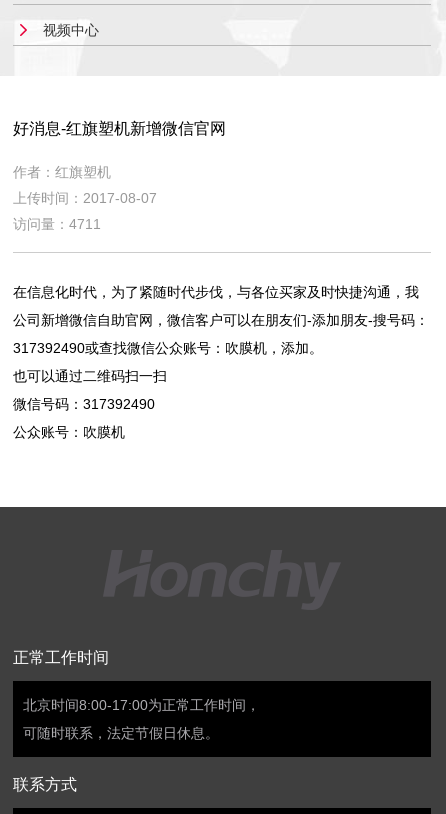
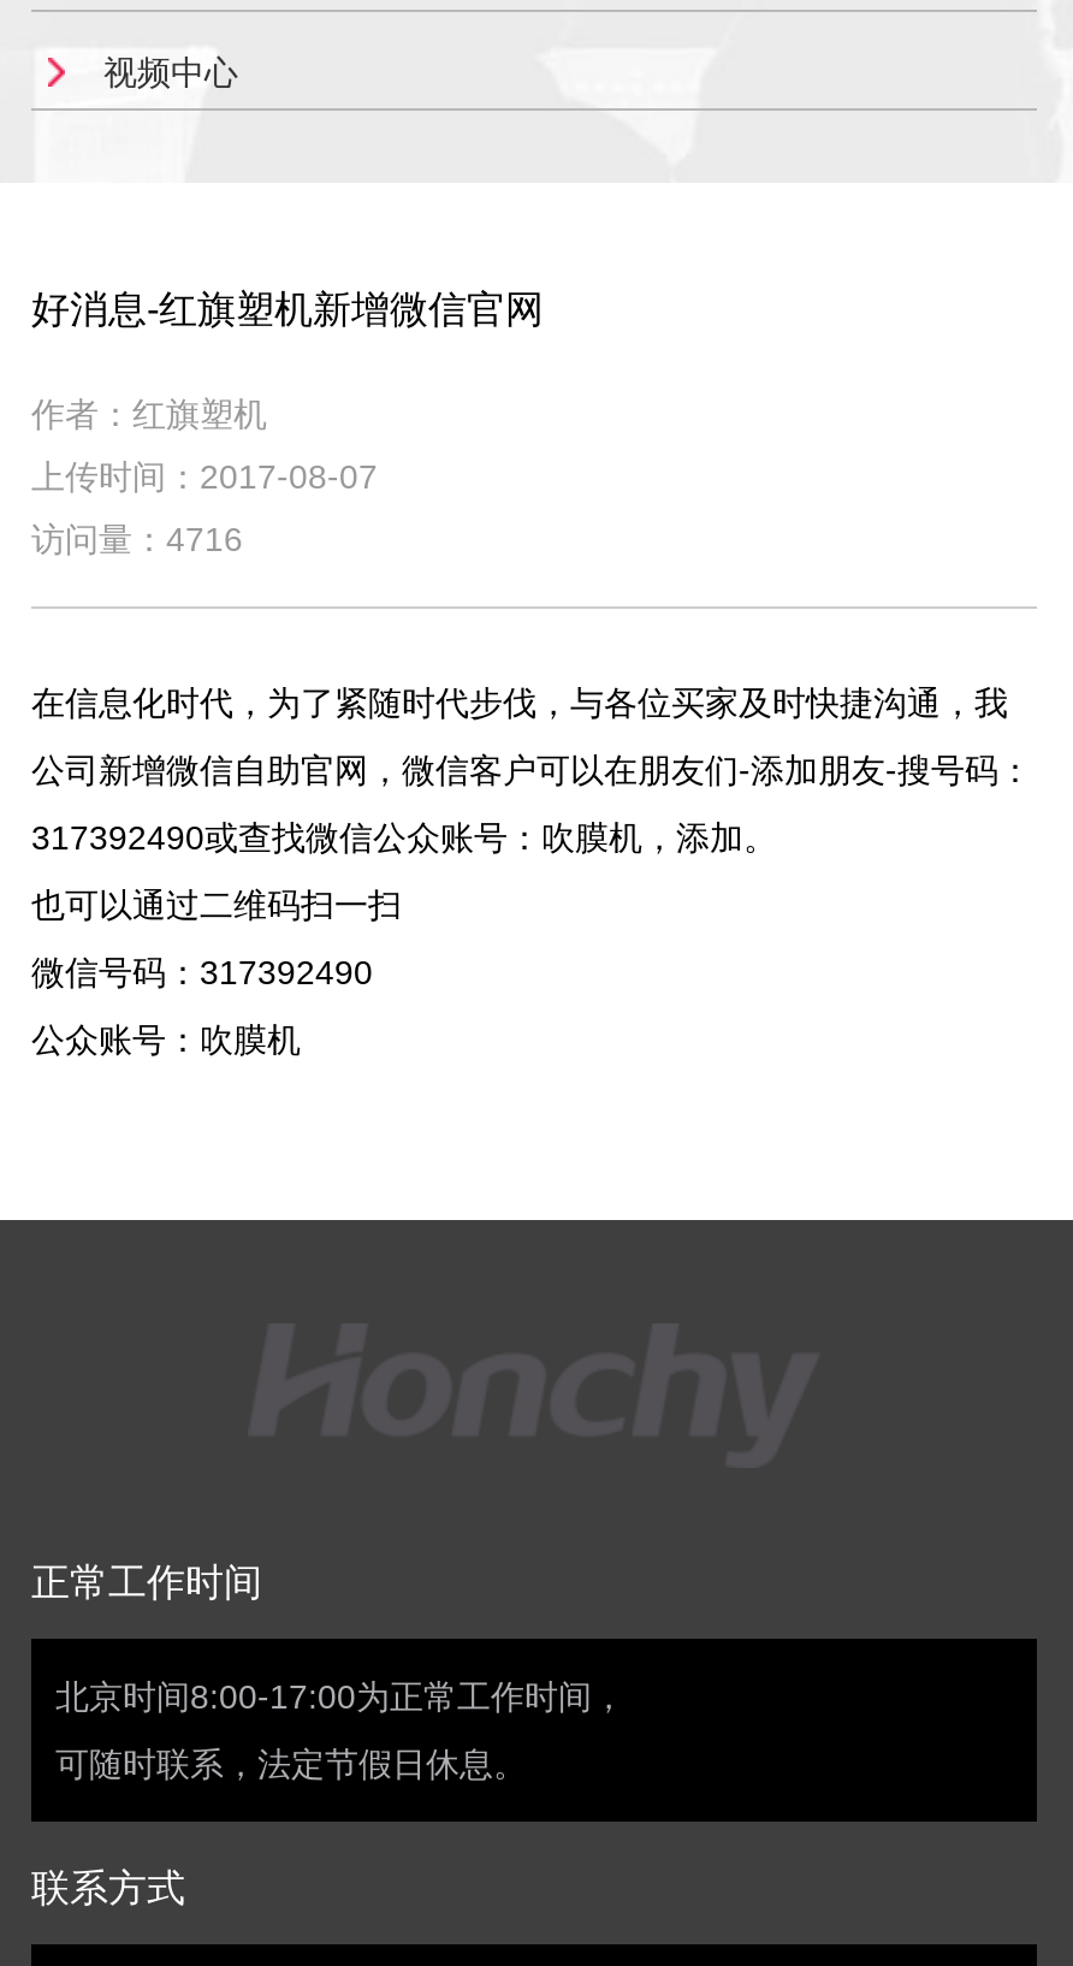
[13,216,101,232] 访问量：4711 -> [31,521,243,559] 访问量：4716

